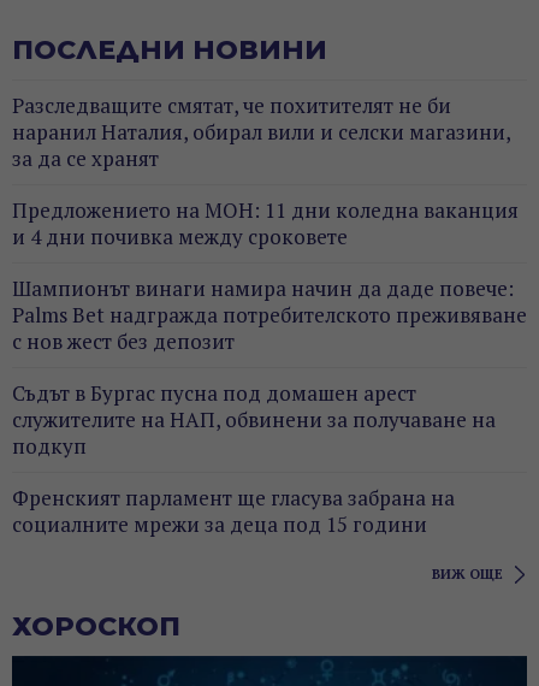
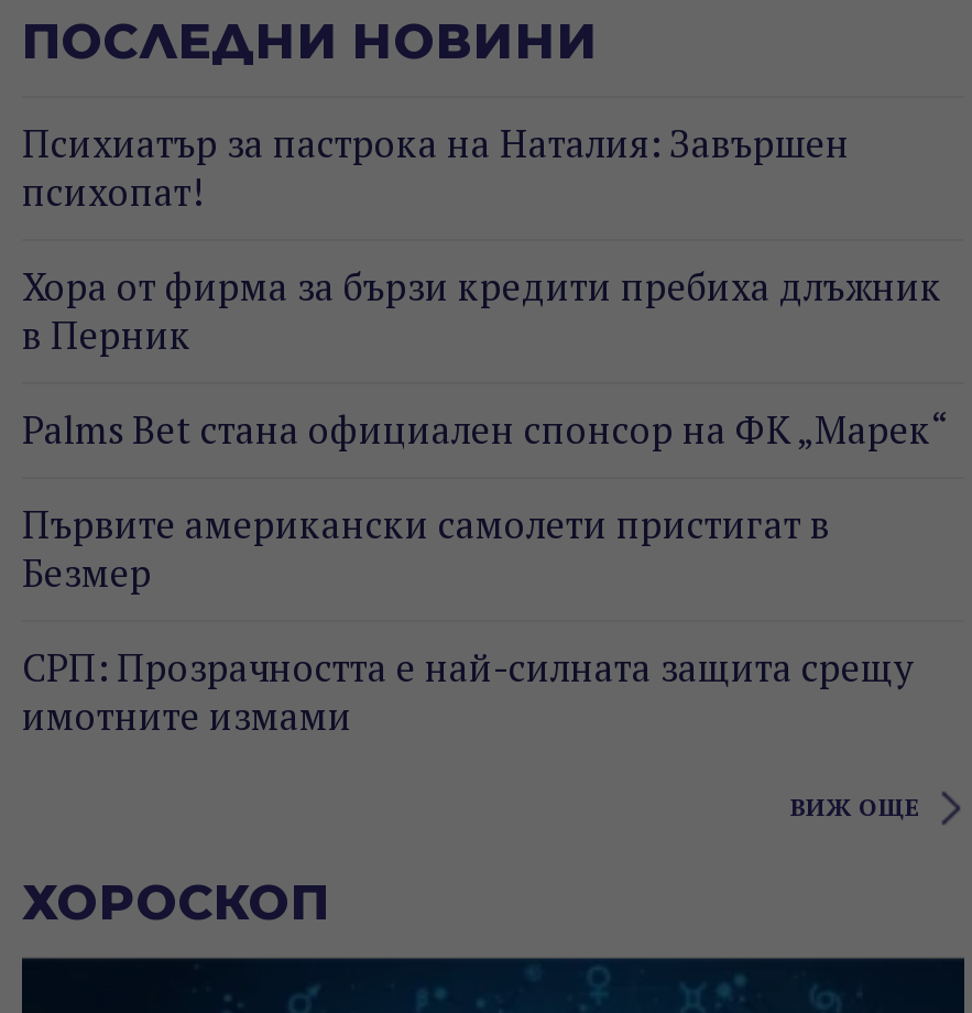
[12,91,510,172] Разследващите смятат, че похитителят не би | наранил Наталия, обирал вили и селски магазини, | за да се хранят -> [22,118,850,218] Психиатър за пастрока на Наталия: Завършен | психопат!
[12,196,519,250] Предложението на МОН: 11 дни коледна ваканция | и 4 дни почивка между сроковете -> [22,262,942,361] Хора от фирма за бързи кредити пребиха длъжник | в Перник
[12,274,527,355] Шампионът винаги намира начин да даде повече: | Palms Bet надгражда потребителското преживяване | с нов жест без депозит -> [22,405,949,455] Palms Bet стана официален спонсор на ФК „Марек“
[12,379,496,459] Съдът в Бургас пусна под домашен арест | служителите на НАП, обвинени за получаване на | подкуп -> [22,499,830,599] Първите американски самолети пристигат в | Безмер
[12,484,455,538] Френският парламент ще гласува забрана на | социалните мрежи за деца под 15 години -> [22,643,914,742] СРП: Прозрачността е най-силната защита срещу | имотните измами

